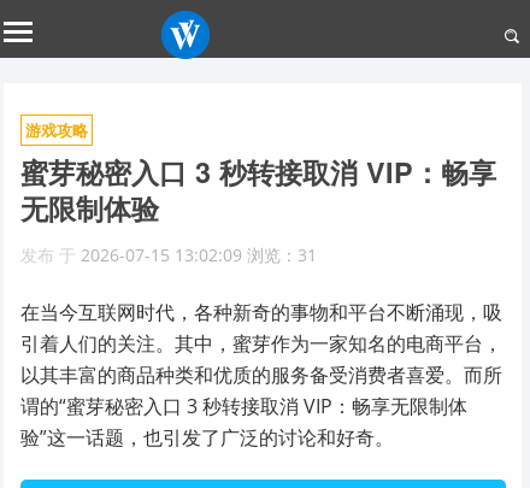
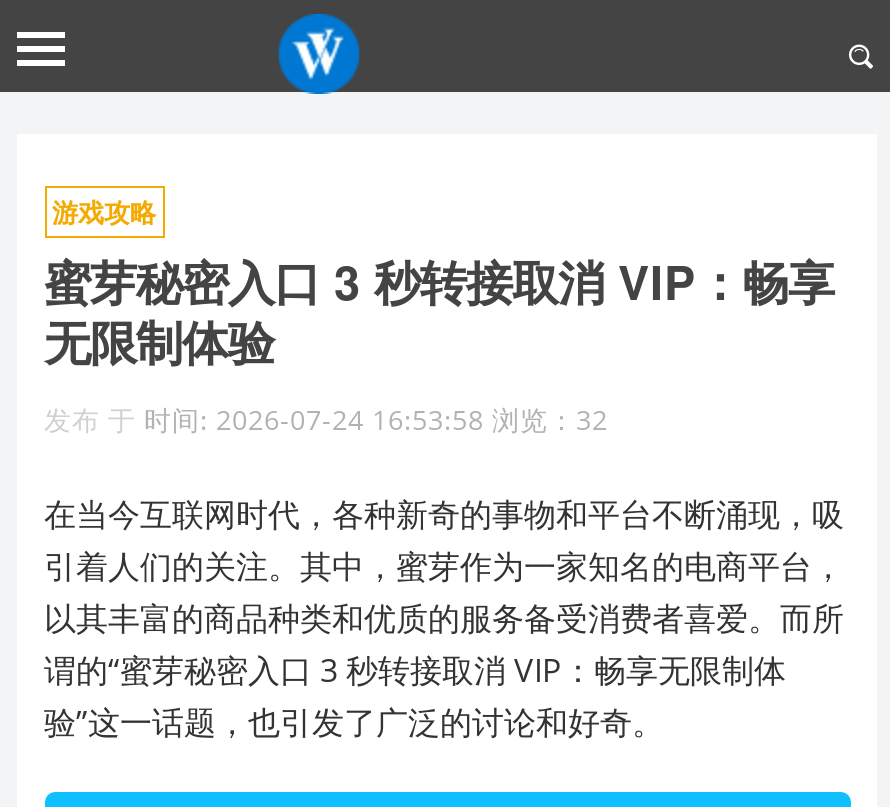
[20,245,316,266] 发布于2026-07-15 13:02:09浏览：31 -> [44,402,608,438] 发布于时间: 2026-07-24 16:53:58浏览：32

